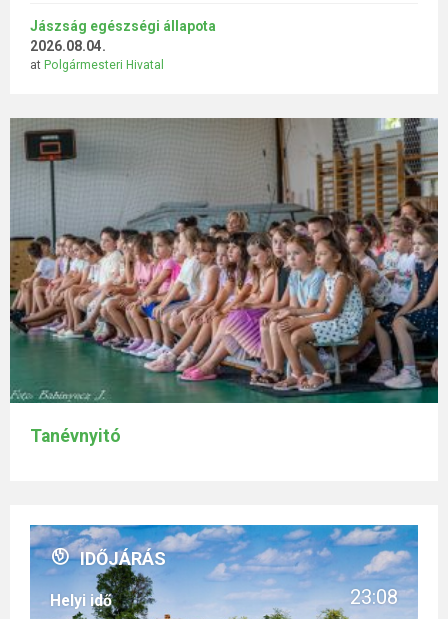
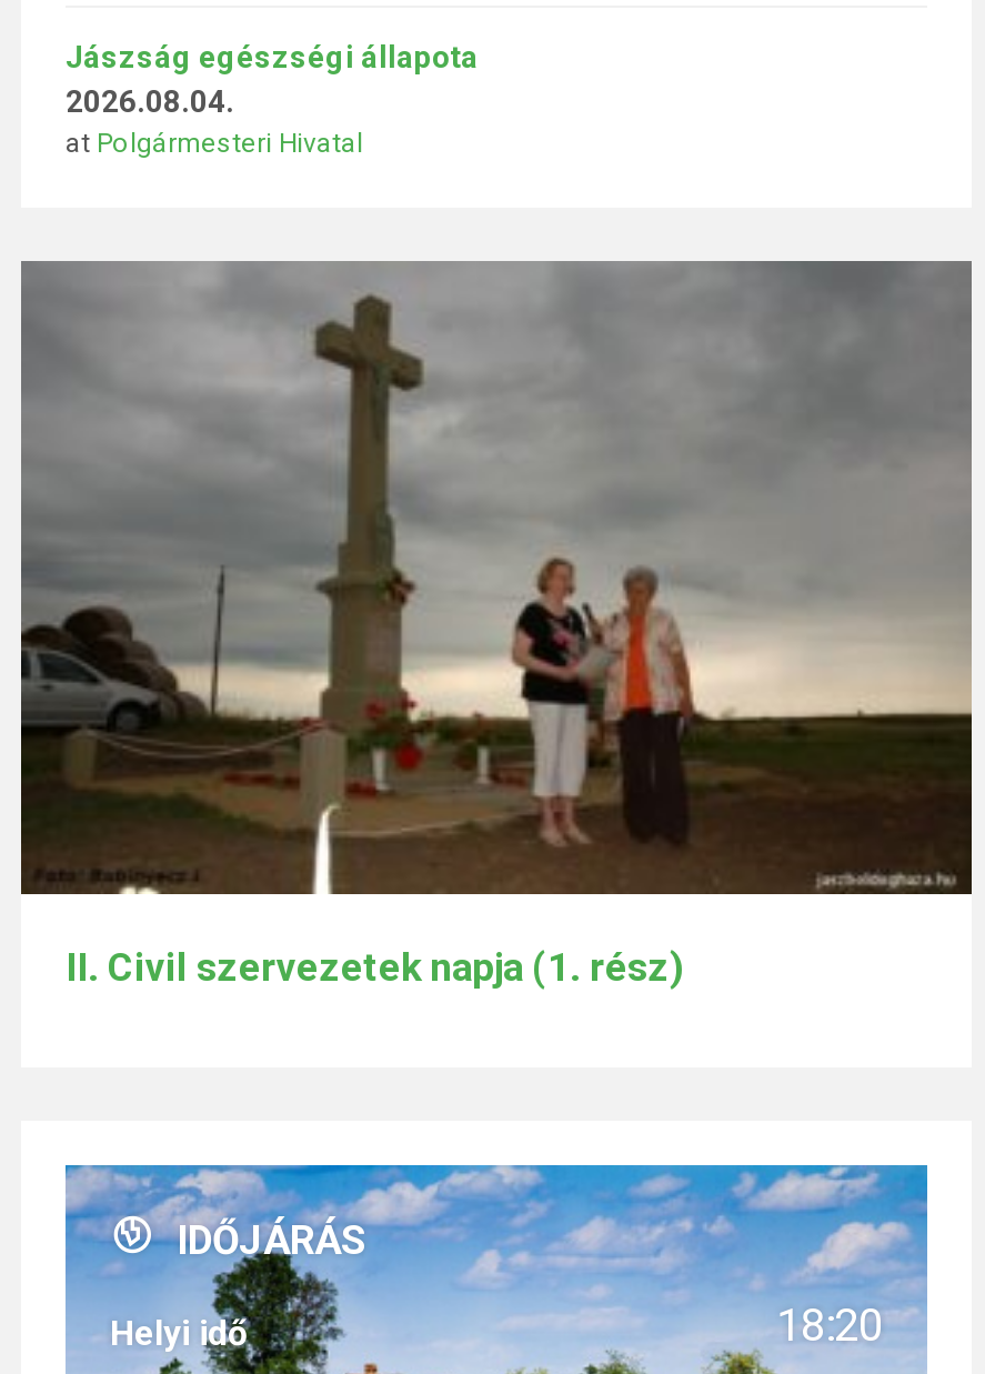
[9,118,439,446] [image] | Tanévnyitó -> [19,259,974,990] [image] | II. Civil szervezetek napja (1. rész)
[350,585,398,609] 23:08 -> [776,1299,883,1352] 18:20

